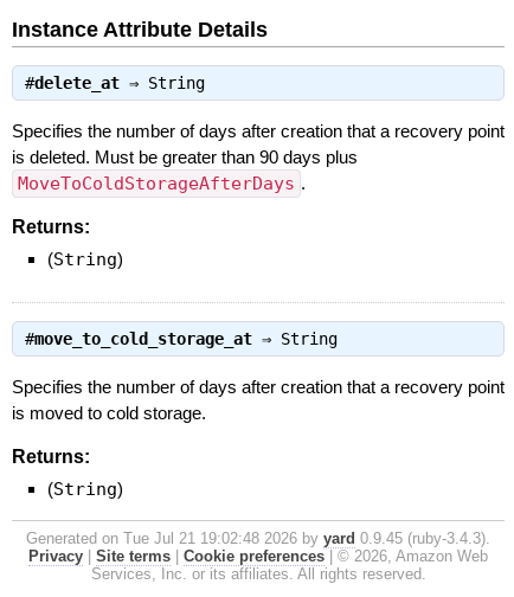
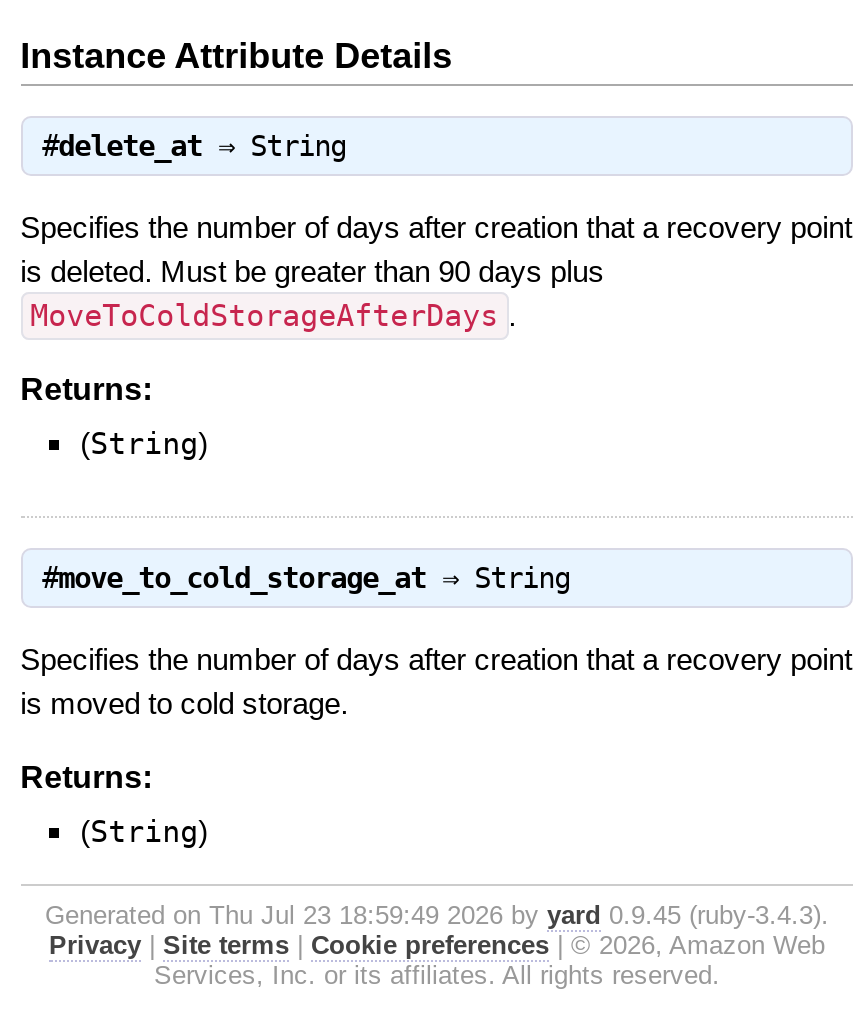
[26,530,490,548] Generated on Tue Jul 21 19:02:48 2026 by yard 0.9.45 (ruby-3.4.3). -> [45,901,829,931] Generated on Thu Jul 23 18:59:49 2026 by yard 0.9.45 (ruby-3.4.3).

